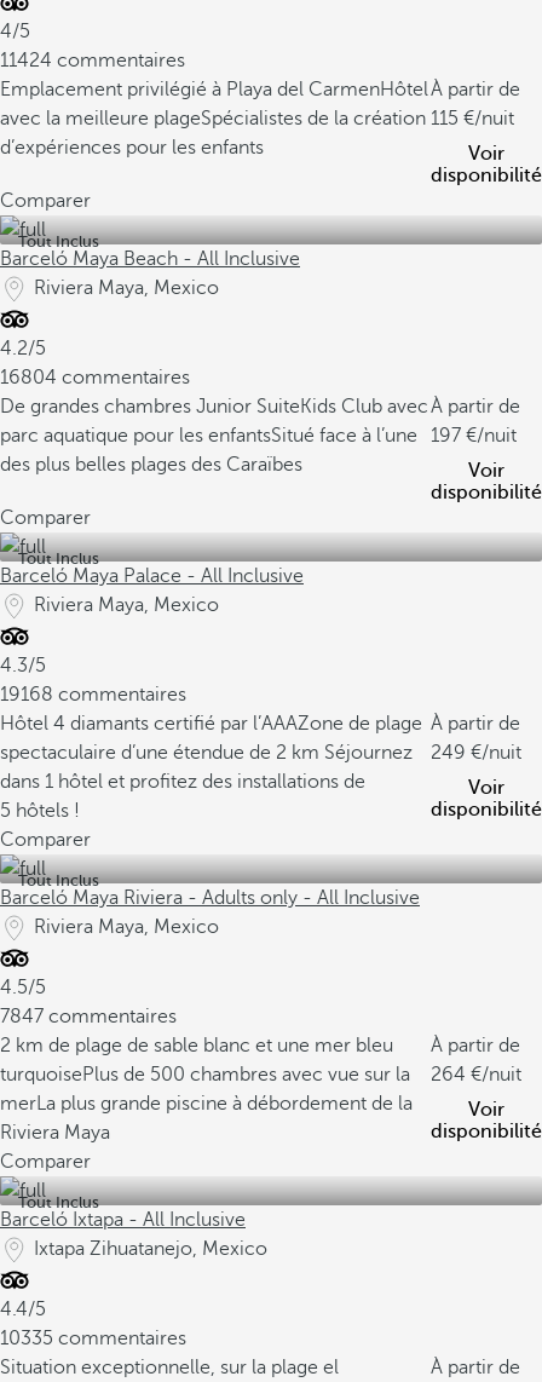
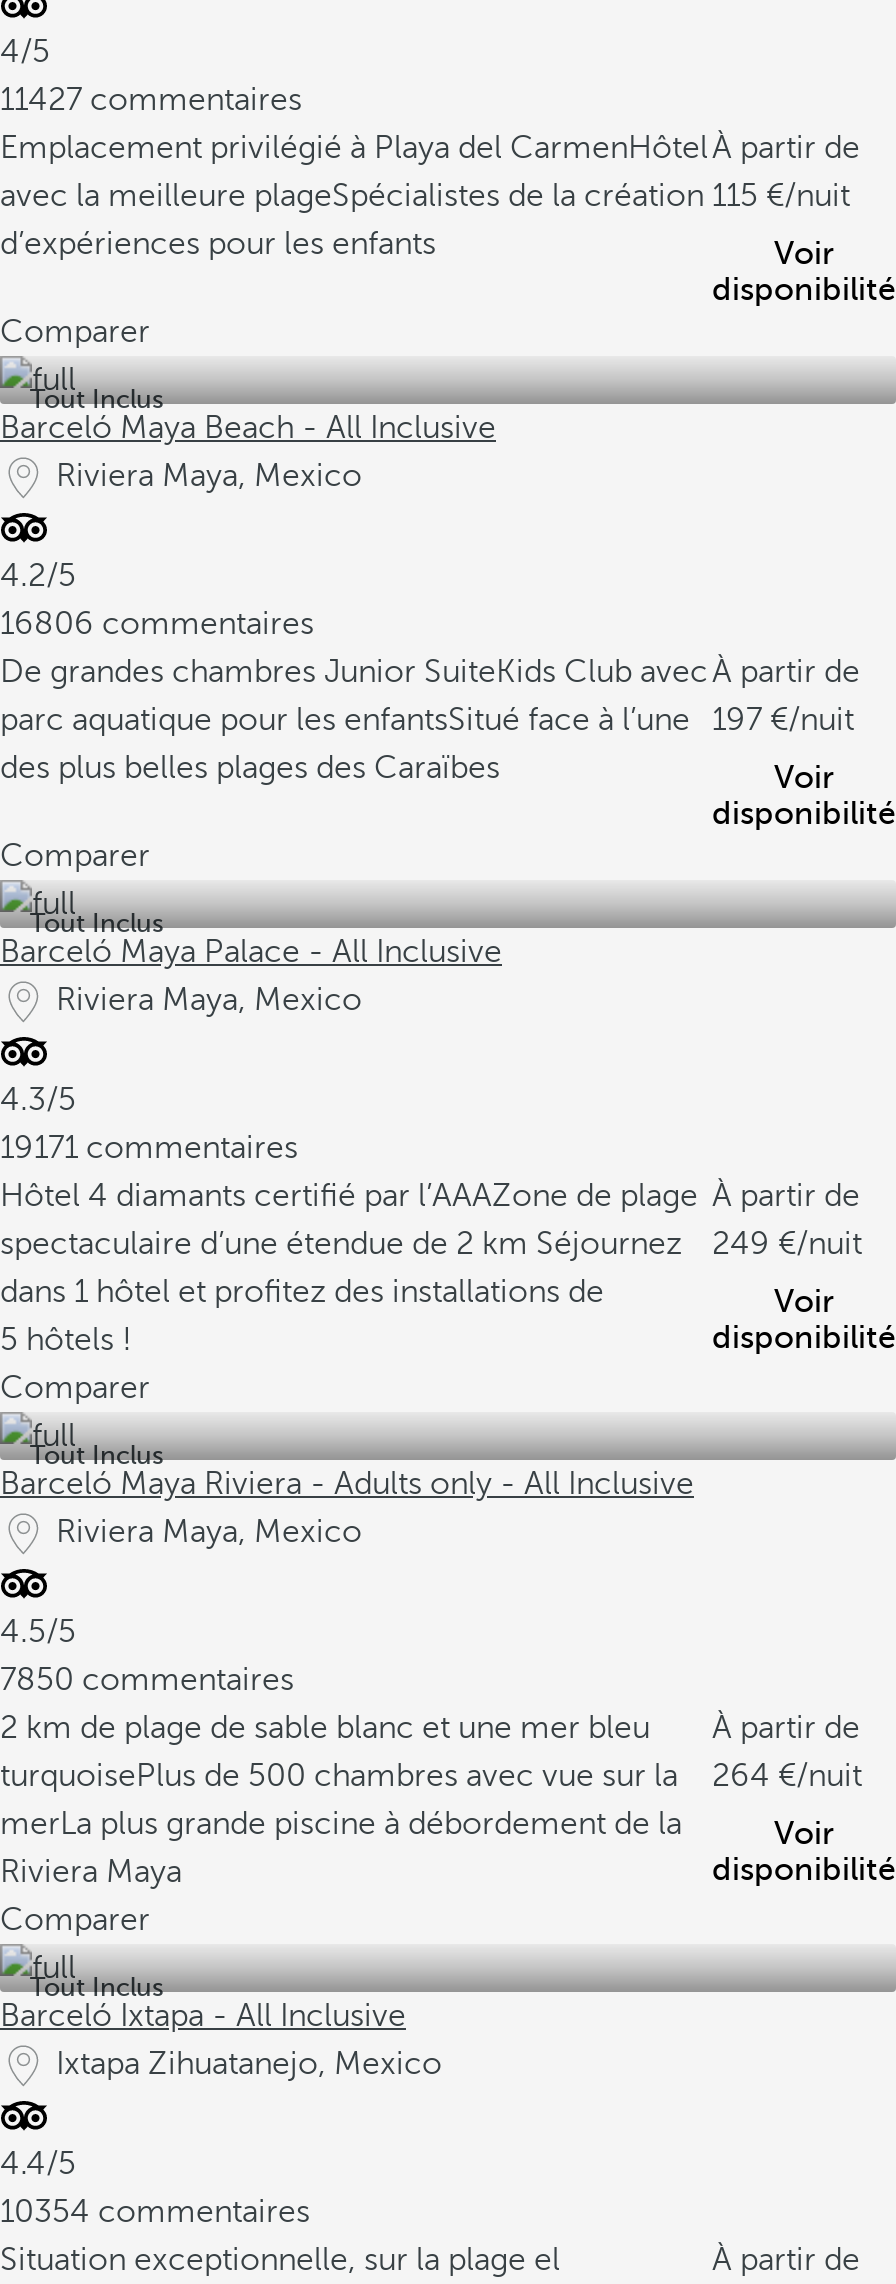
[0,50,185,71] 11424 commentaires -> [0,82,302,118] 11427 commentaires
[0,367,190,388] 16804 commentaires -> [0,606,314,642] 16806 commentaires
[0,684,186,706] 19168 commentaires -> [0,1130,298,1166] 19171 commentaires
[0,1006,177,1027] 7847 commentaires -> [0,1662,294,1698] 7850 commentaires
[0,1328,186,1349] 10335 commentaires -> [0,2194,310,2230] 10354 commentaires

